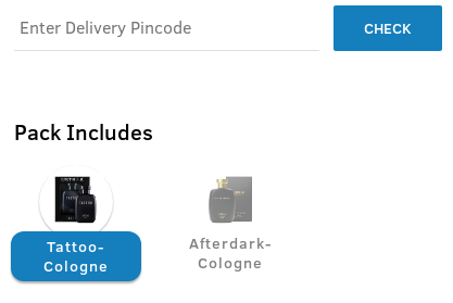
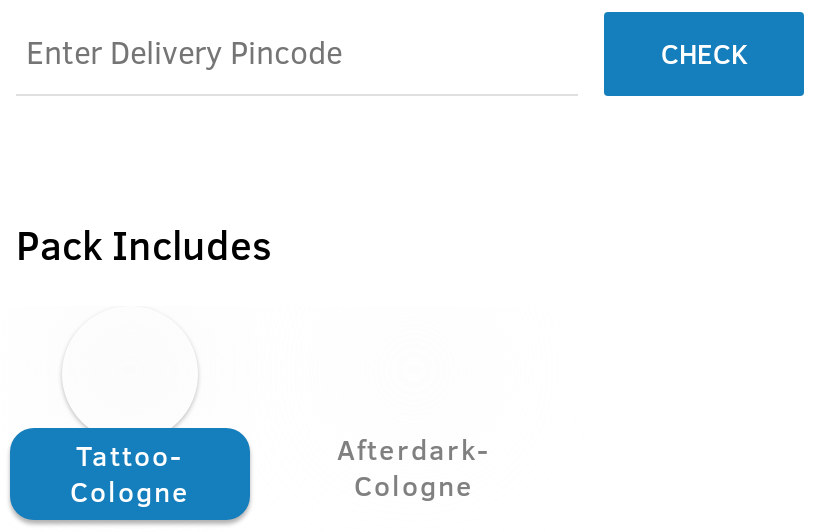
[54,176,98,224] [image] -> none
[209,176,253,224] [image] -> none

